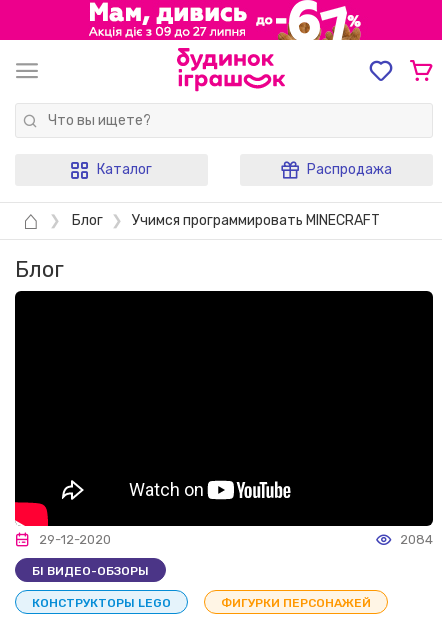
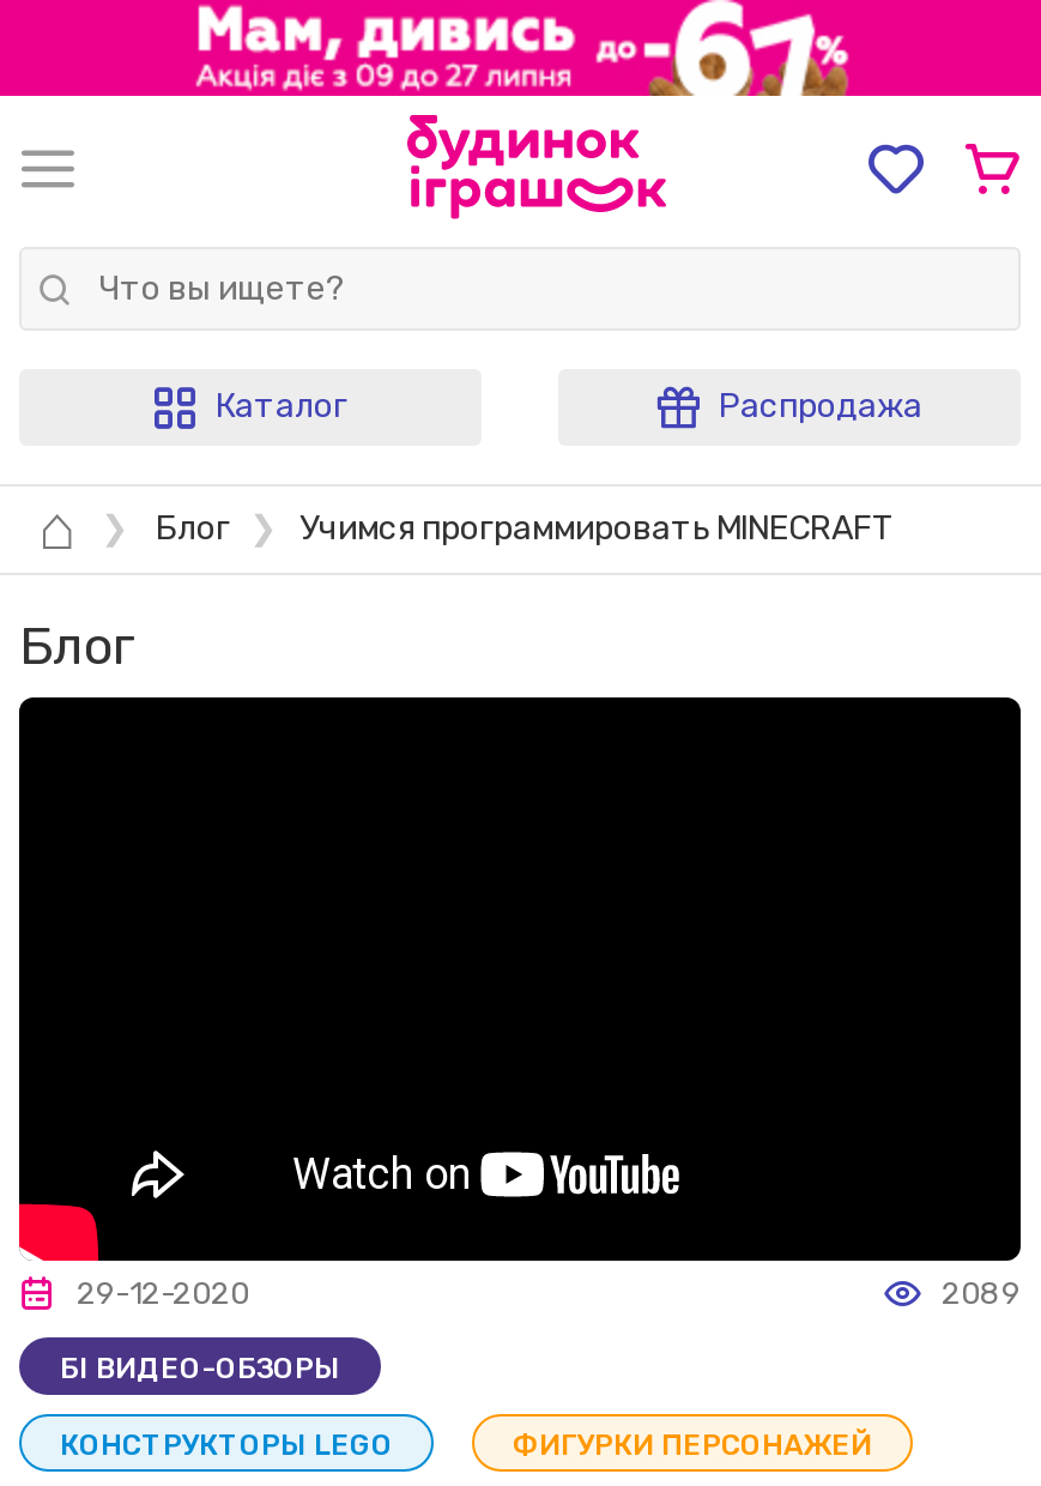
[400,532,433,547] 2084 -> [942,1276,1021,1312] 2089

